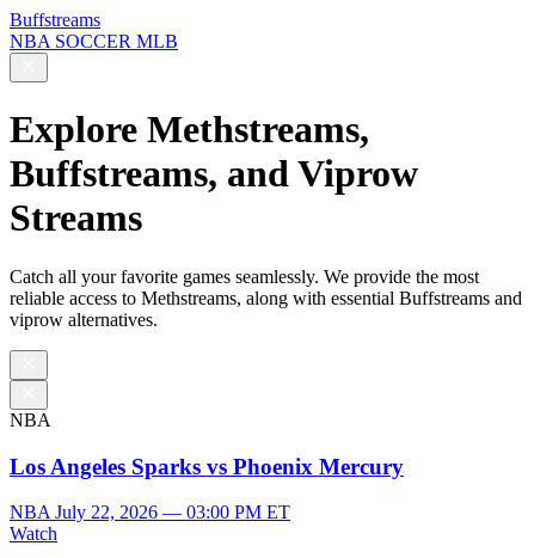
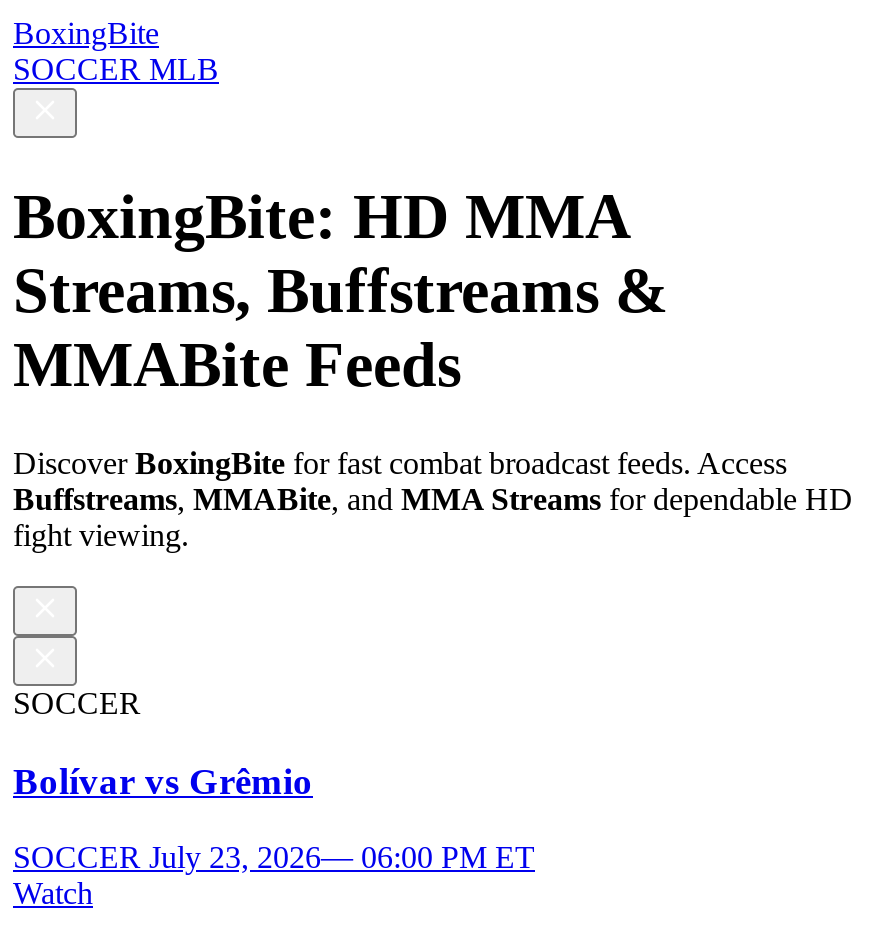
[10,10,178,51] Buffstreams | NBA SOCCER MLB -> [13,16,219,86] BoxingBite | SOCCER MLB
[10,108,418,239] Explore Methstreams, | Buffstreams, and Viprow | Streams -> [13,181,669,401] BoxingBite: HD MMA | Streams, Buffstreams & | MMABite Feeds
[10,266,522,330] Catch all your favorite games seamlessly. We provide the most | reliable access to Methstreams, along with essential Buffstreams and | viprow alternatives. -> [13,446,853,552] Discover BoxingBite for fast combat broadcast feeds. Access | Buffstreams, MMABite, and MMA Streams for dependable HD | fight viewing.
[10,410,51,430] NBA -> [13,686,141,720] SOCCER
[10,454,404,479] Los Angeles Sparks vs Phoenix Mercury -> [13,759,313,801] Bolívar vs Grêmio
[10,502,290,523] NBA July 22, 2026 — 03:00 PM ET -> [13,841,535,875] SOCCER July 23, 2026— 06:00 PM ET

